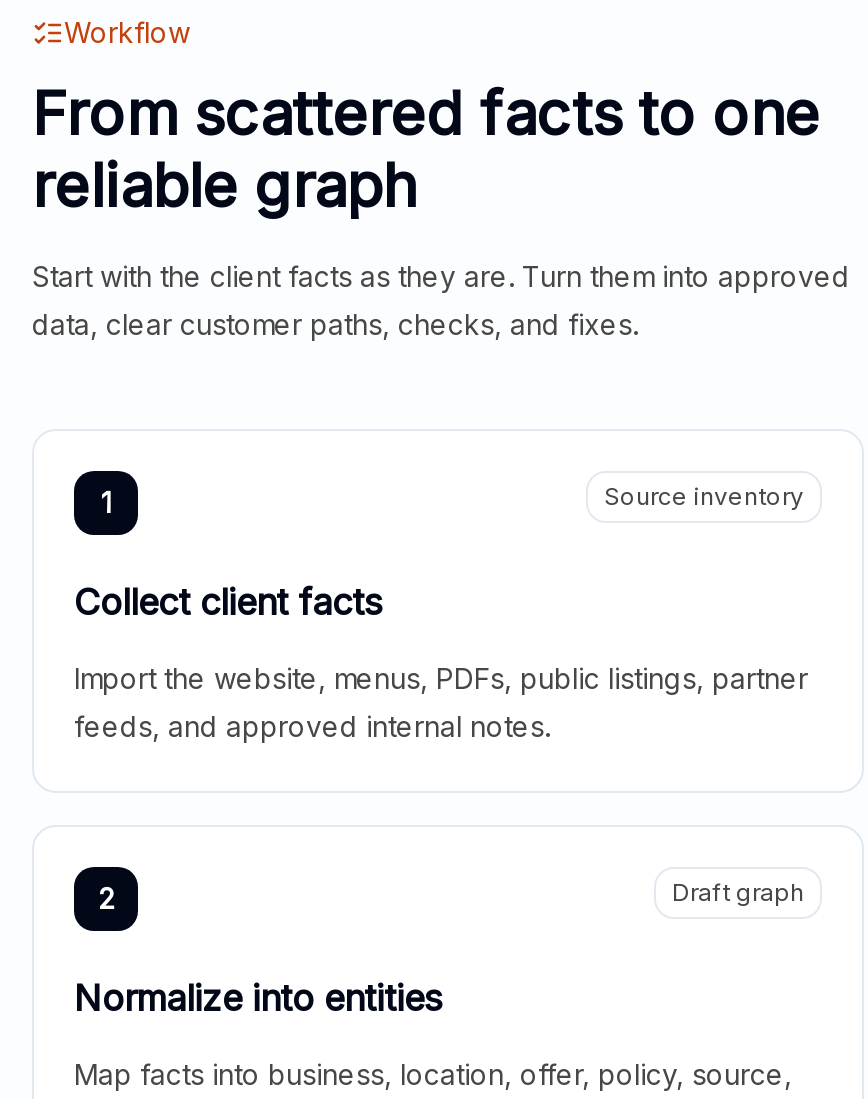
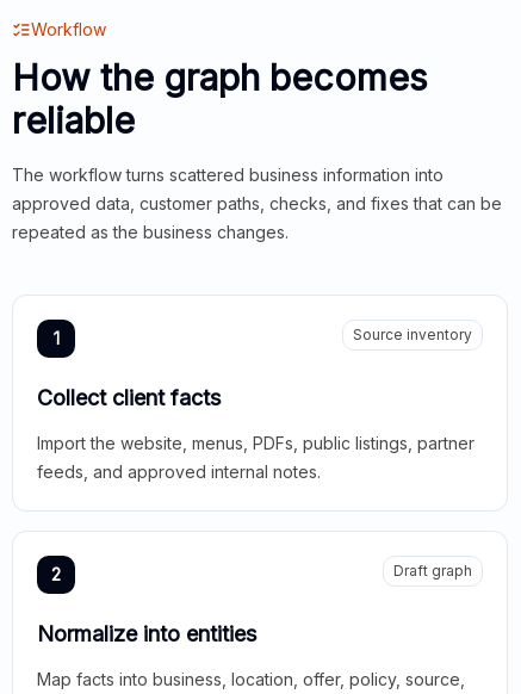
[32,77,820,221] From scattered facts to one | reliable graph -> [12,56,427,142] How the graph becomes | reliable
[32,259,850,341] Start with the client facts as they are. Turn them into approved | data, clear customer paths, checks, and fixes. -> [12,165,502,242] The workflow turns scattered business information into | approved data, customer paths, checks, and fixes that can be | repeated as the business changes.

